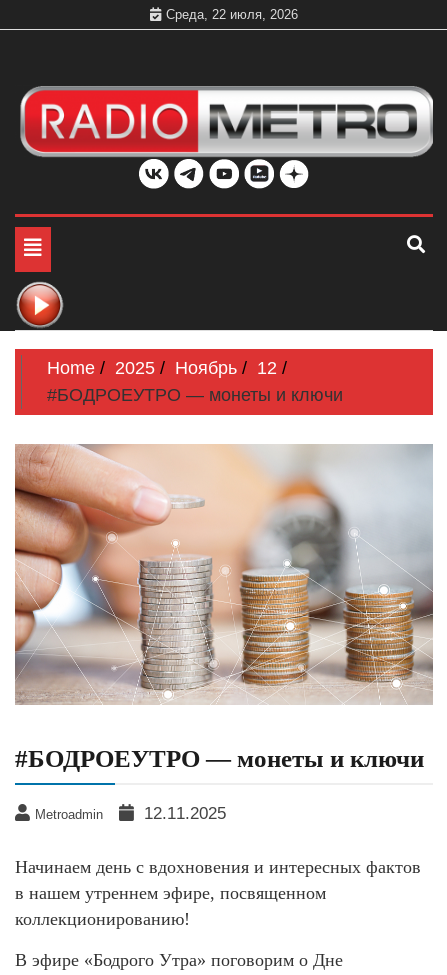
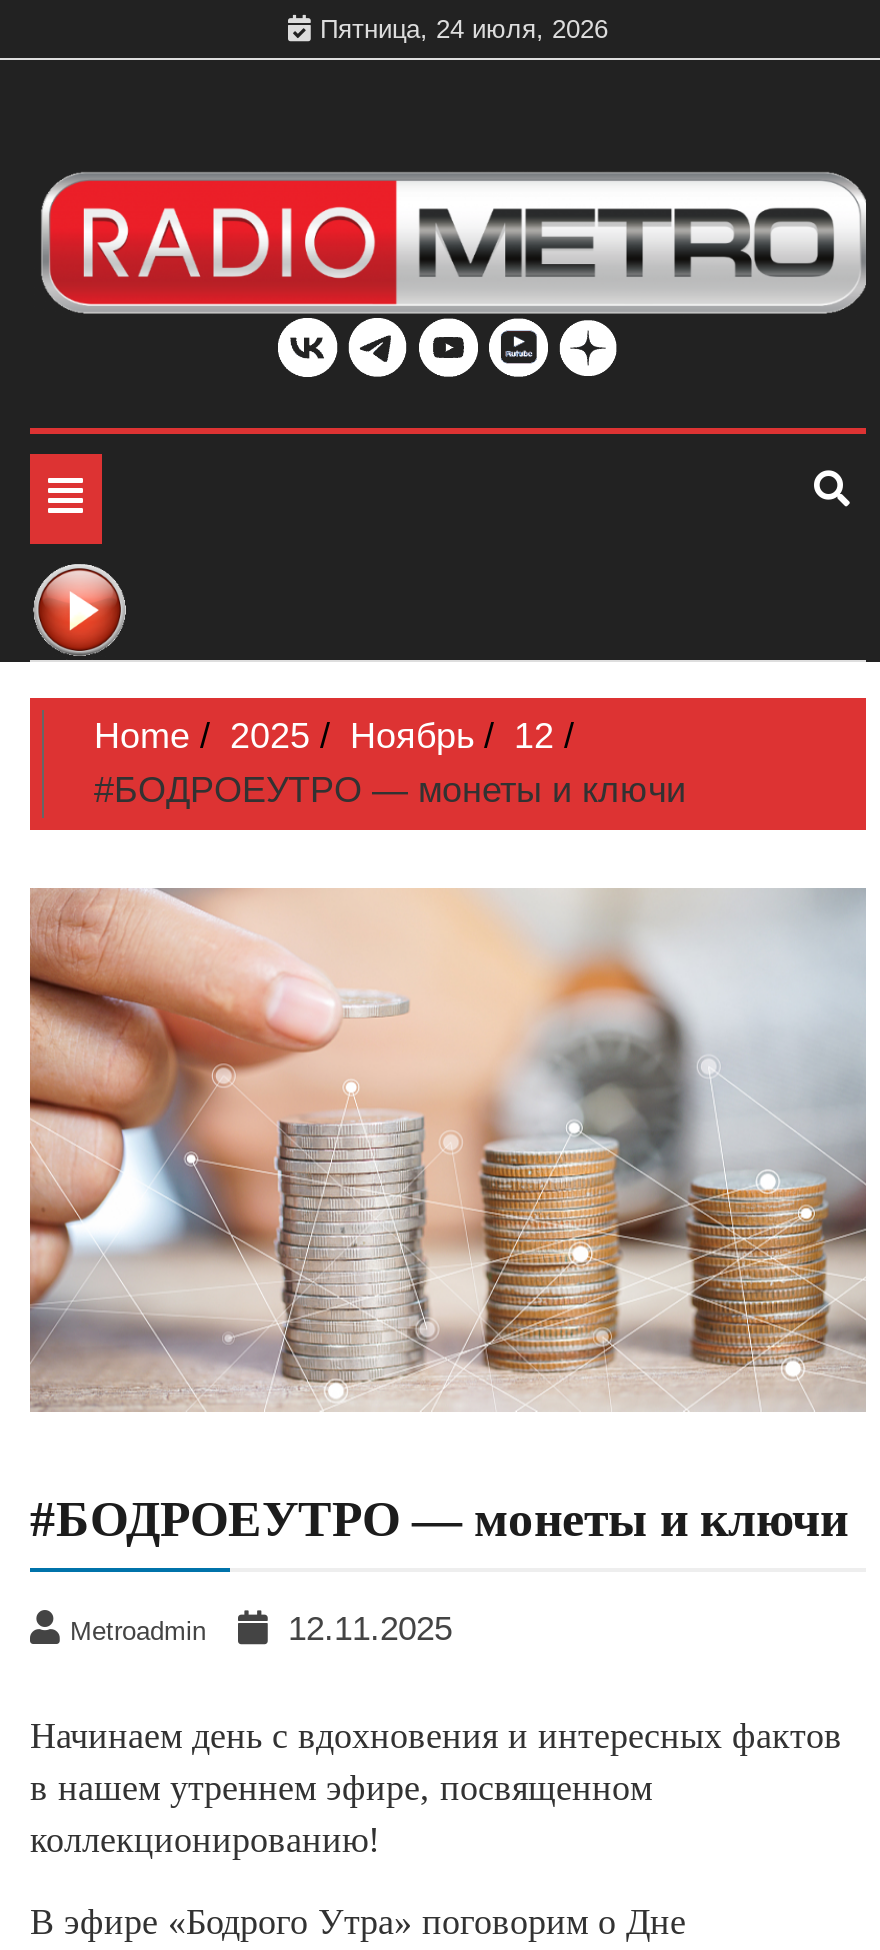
[166,7,298,22] Среда, 22 июля, 2026 -> [320,14,608,44] Пятница, 24 июля, 2026

